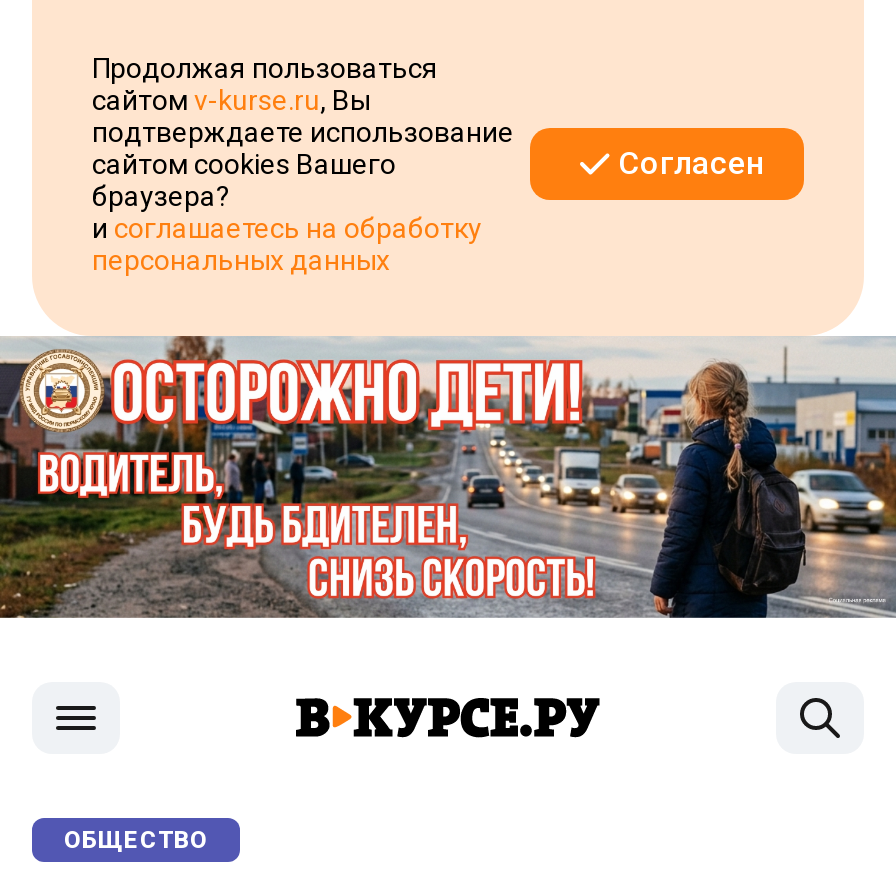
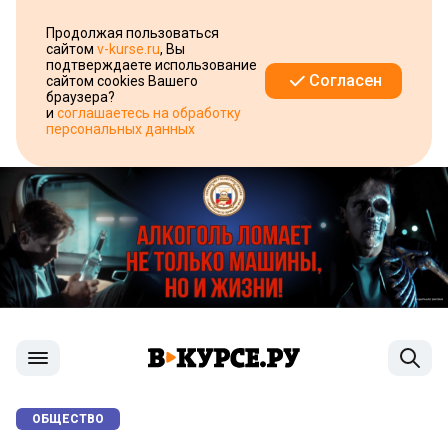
[6,334,890,620] [image] -> [3,166,445,309] [image]

